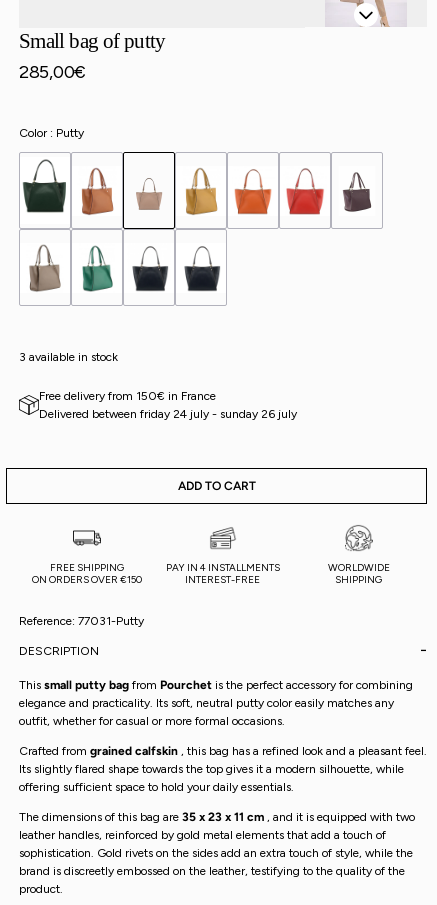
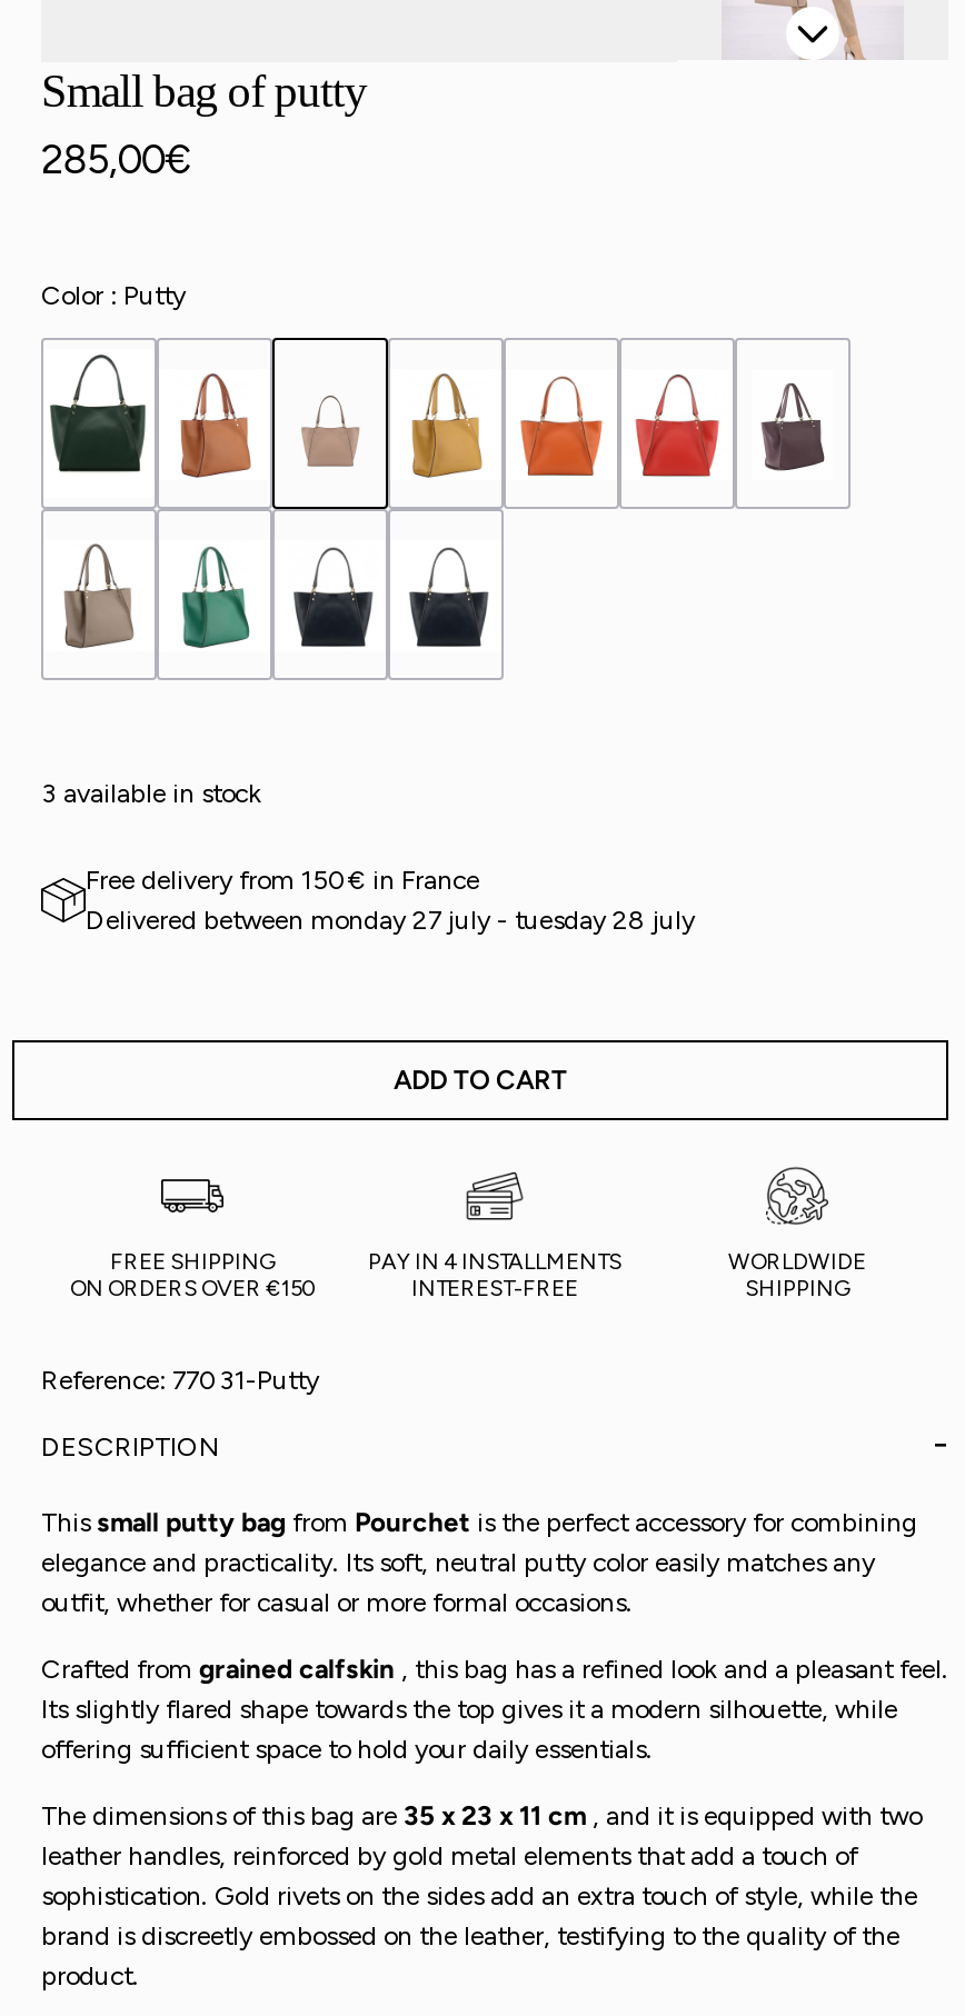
[48,407,297,421] delivered between friday 24 july - sunday 26 july -> [106,905,695,936] delivered between monday 27 july - tuesday 28 july

